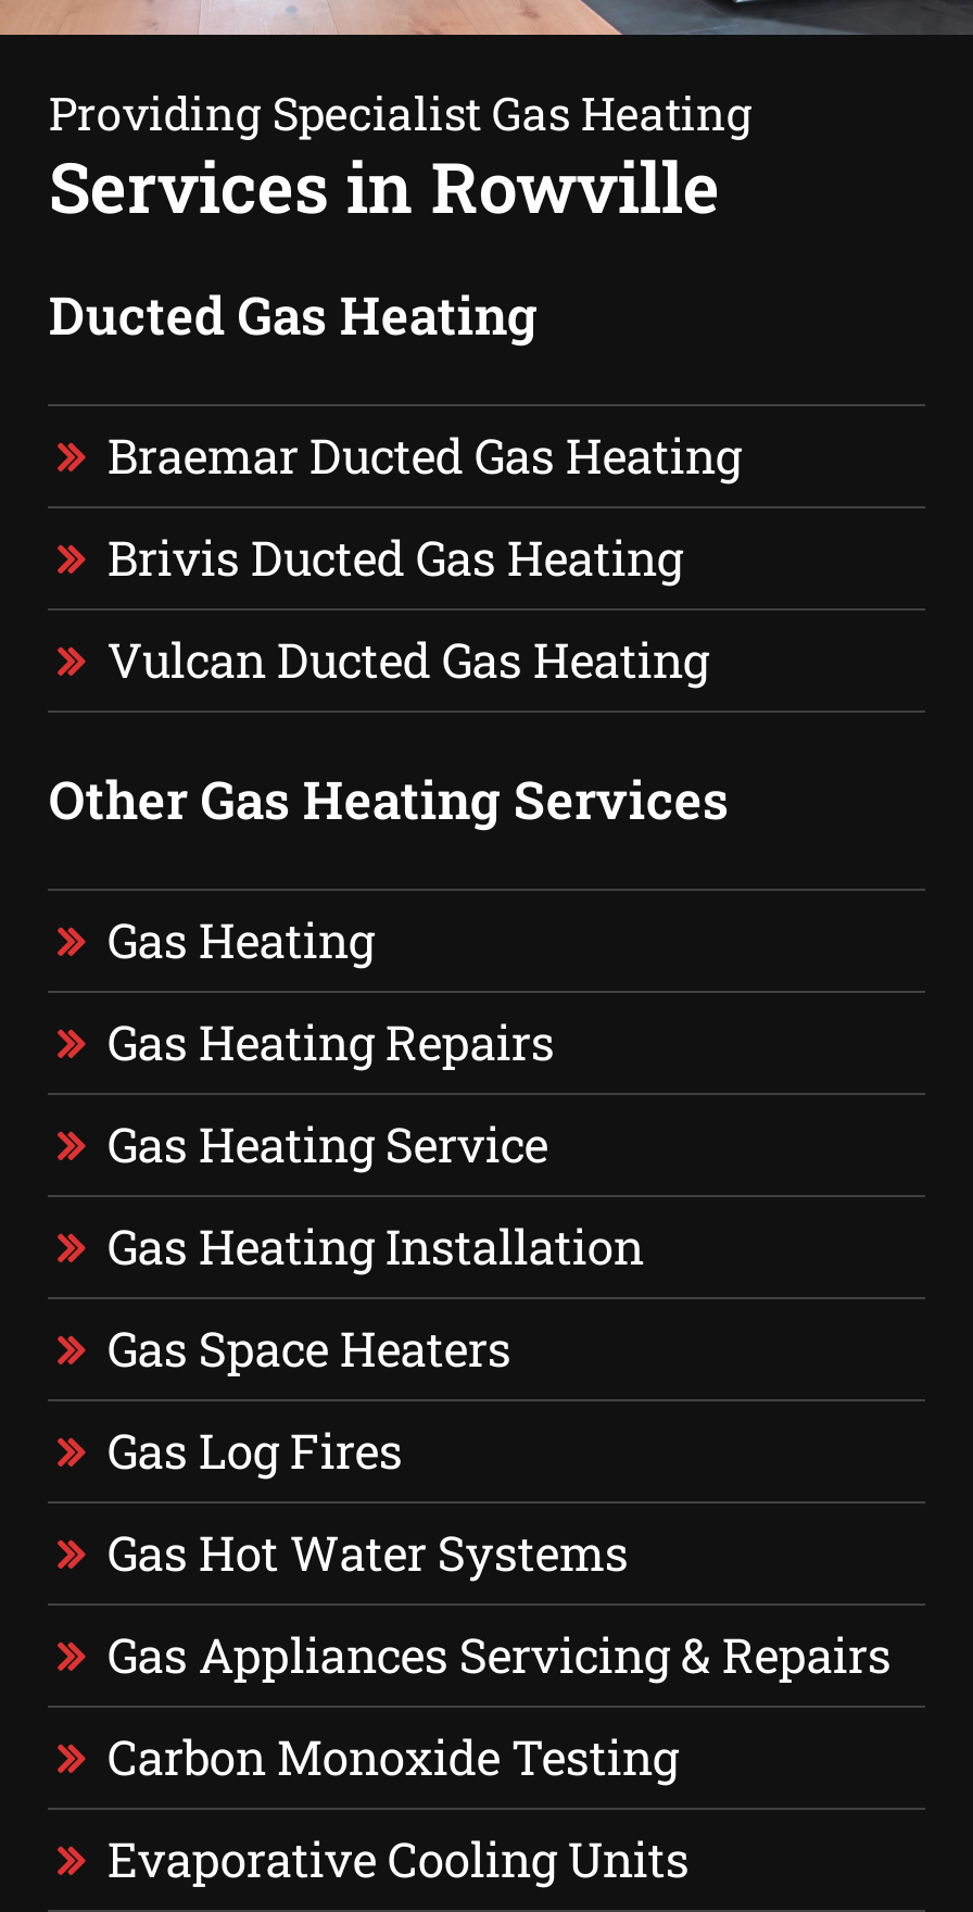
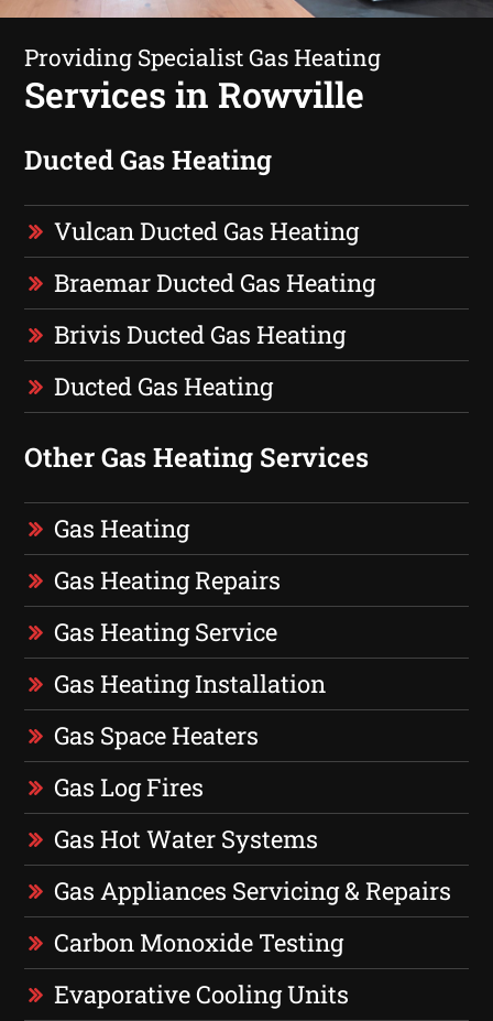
none -> [54,370,273,402] Ducted Gas Heating
moved [107,628,709,691] -> [54,215,359,247]: Vulcan Ducted Gas Heating

